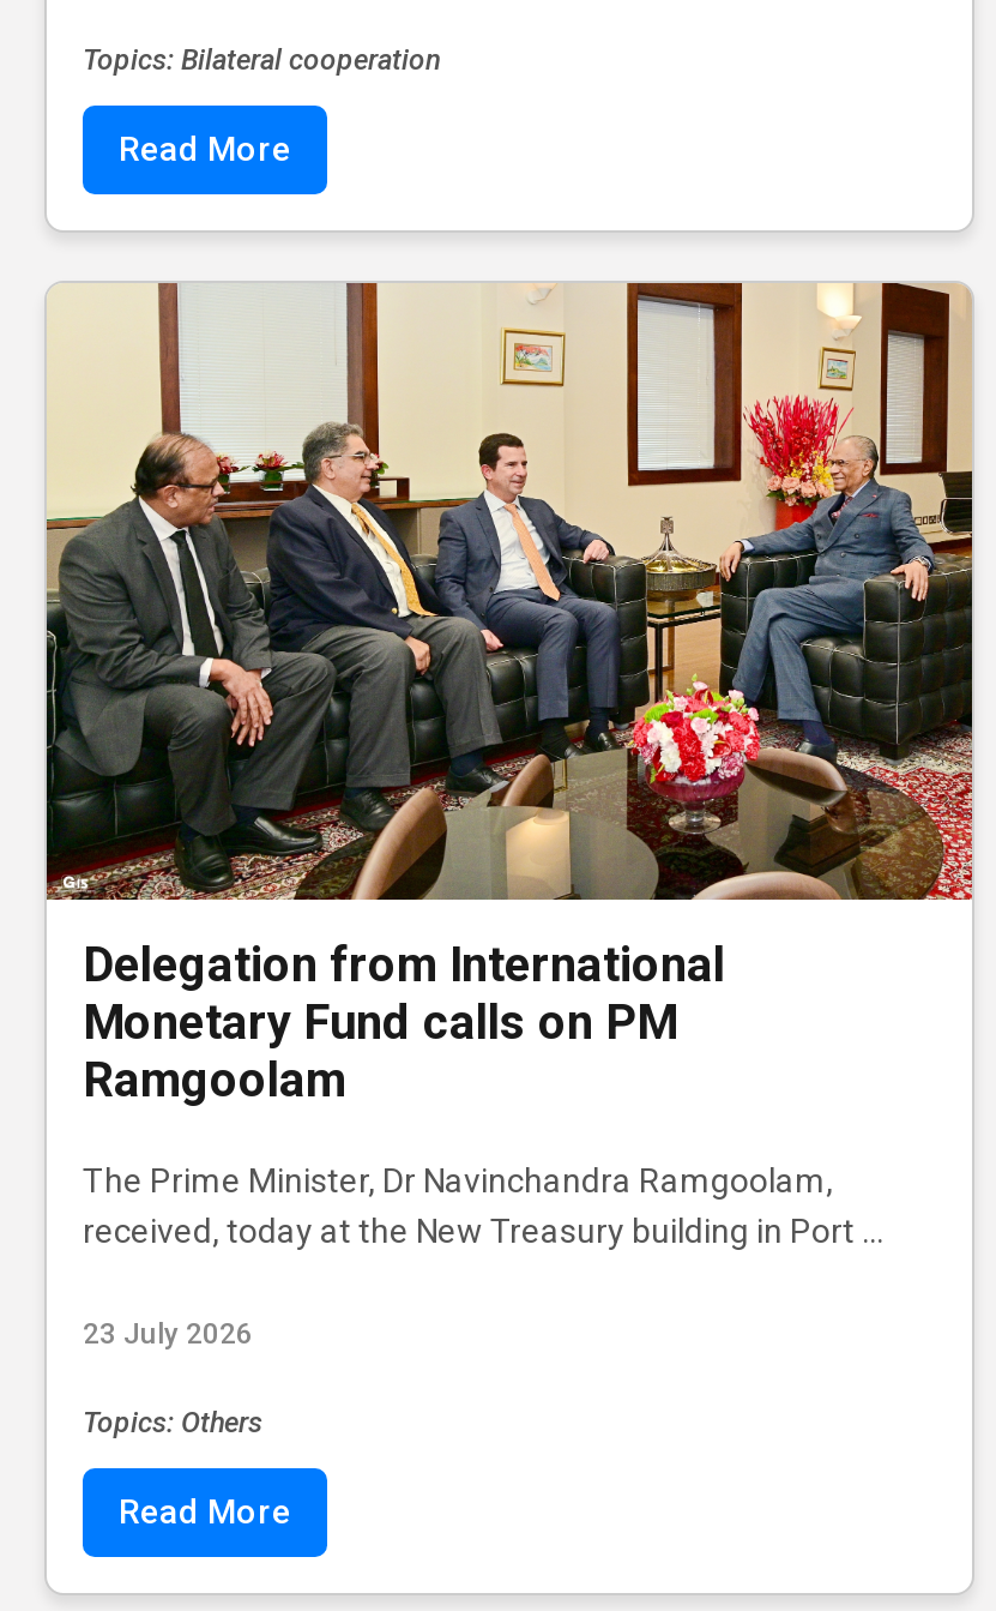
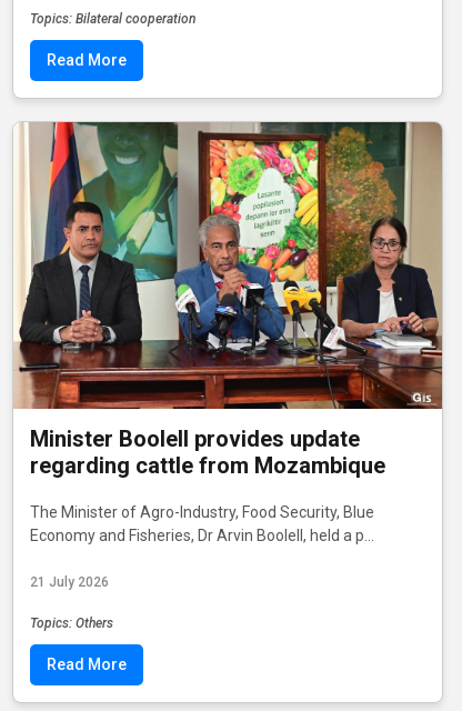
[44,281,974,1109] [image] | Delegation from International | Monetary Fund calls on PM | Ramgoolam -> [13,121,442,478] [image] | Minister Boolell provides update | regarding cattle from Mozambique
[83,1162,883,1251] The Prime Minister, Dr Navinchandra Ramgoolam, | received, today at the New Treasury building in Port ... -> [30,503,374,544] The Minister of Agro-Industry, Food Security, Blue | Economy and Fisheries, Dr Arvin Boolell, held a p...
[83,1317,253,1350] 23 July 2026 -> [30,574,109,590] 21 July 2026

